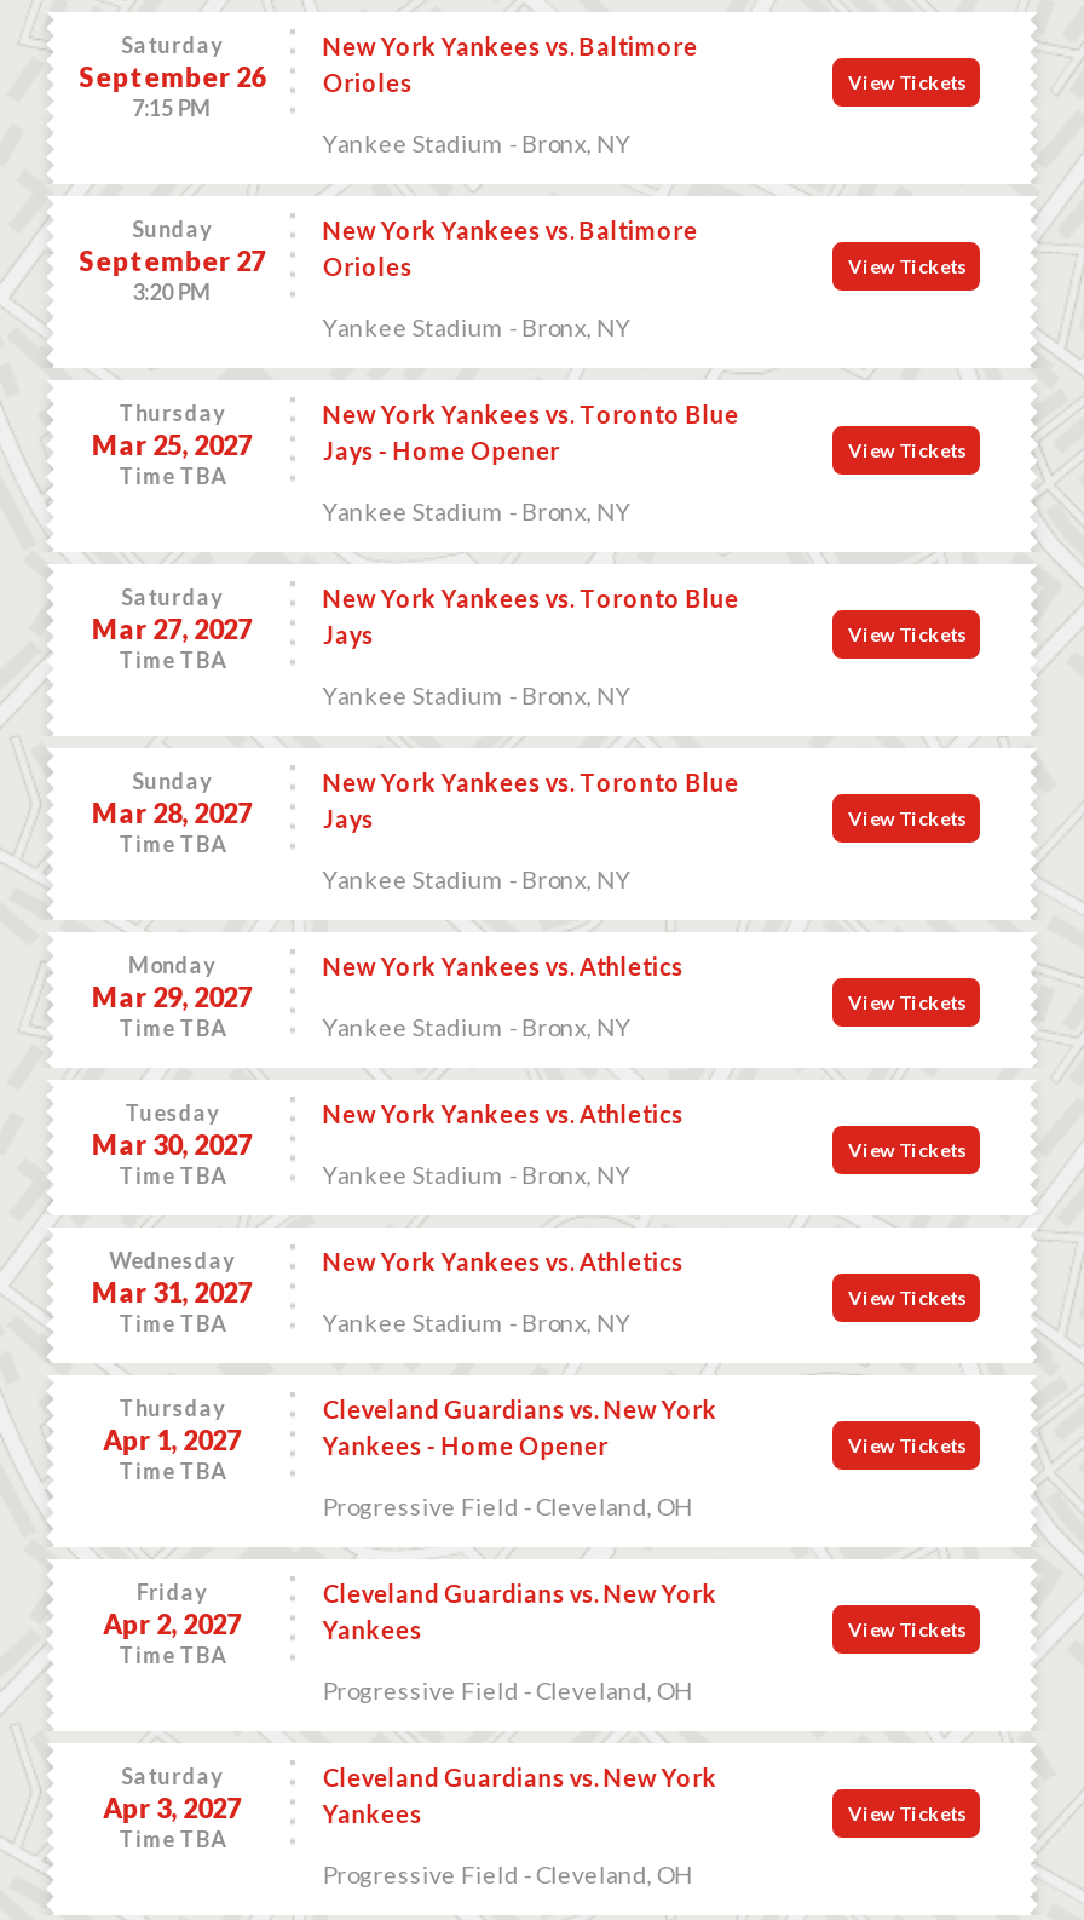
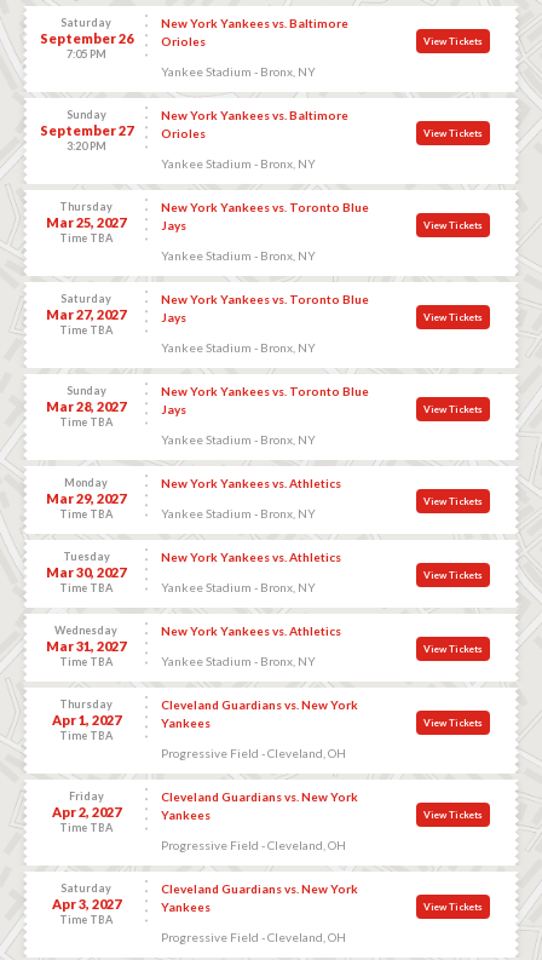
[132,93,212,120] 7:15 PM -> [66,47,106,60] 7:05 PM
[323,435,560,464] Jays - Home Opener -> [161,217,187,232] Jays
[323,1430,608,1459] Yankees - Home Opener -> [161,715,211,730] Yankees

